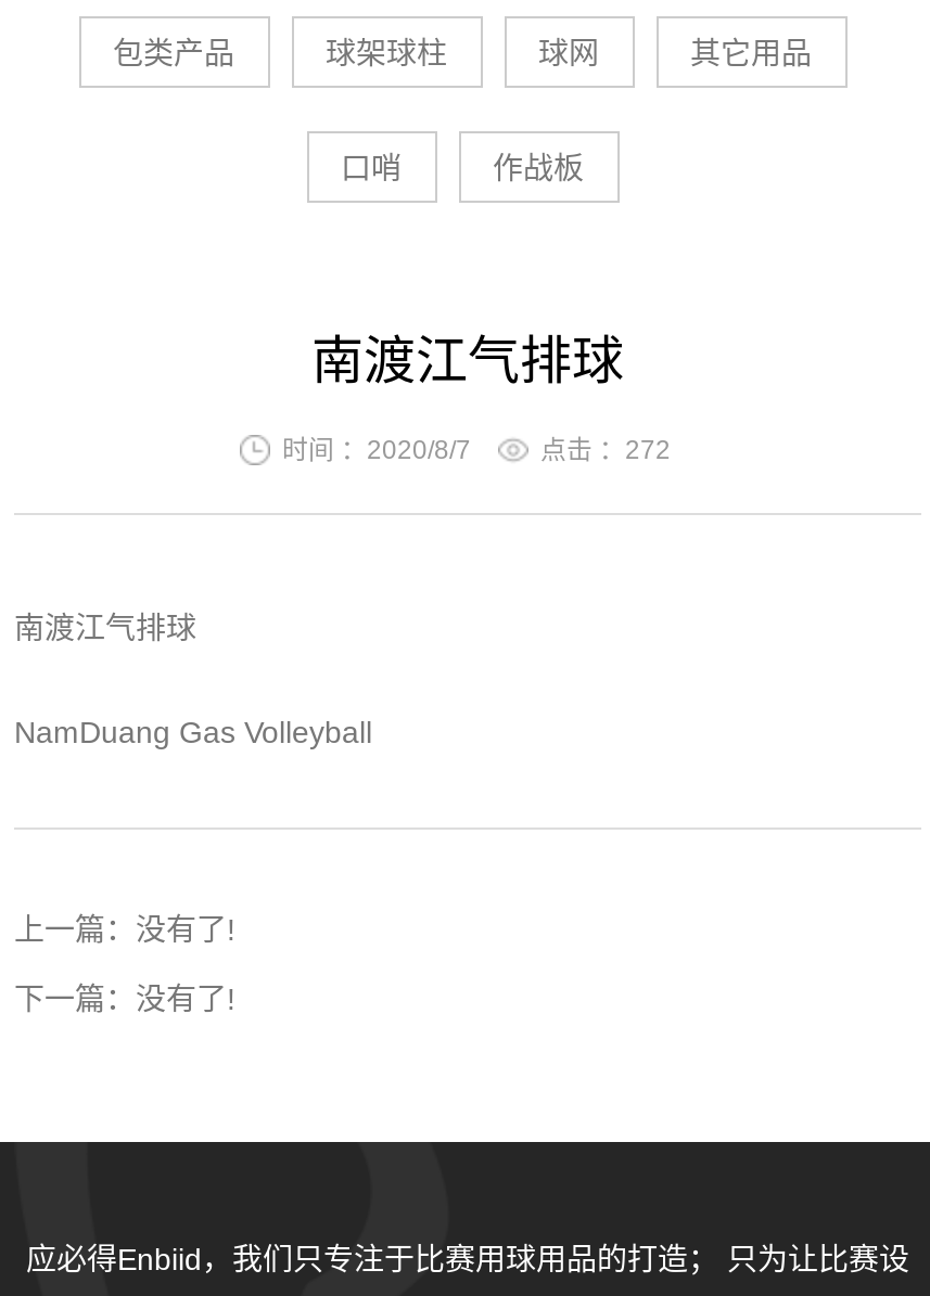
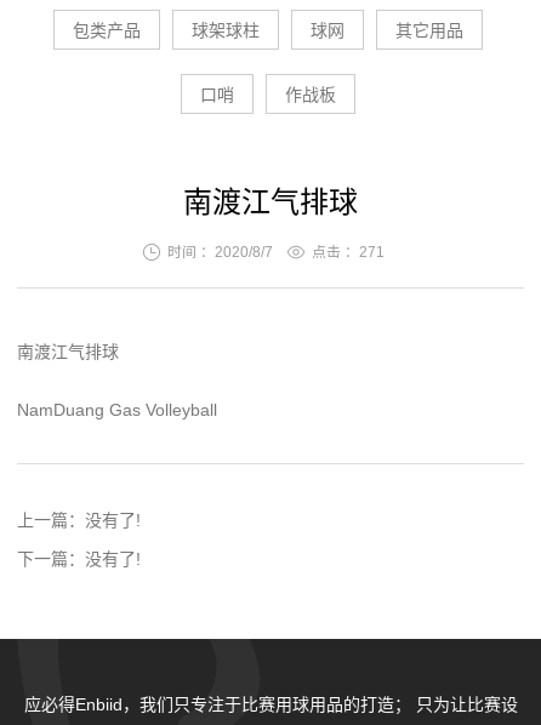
[540,435,671,465] 点击 ：272 -> [311,244,384,261] 点击 ：271

